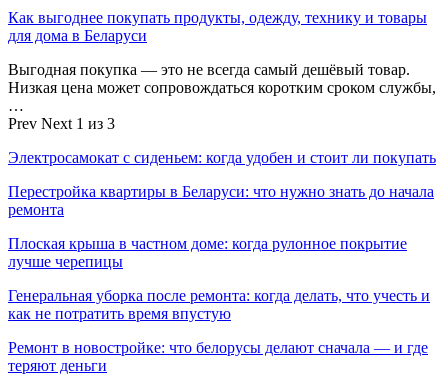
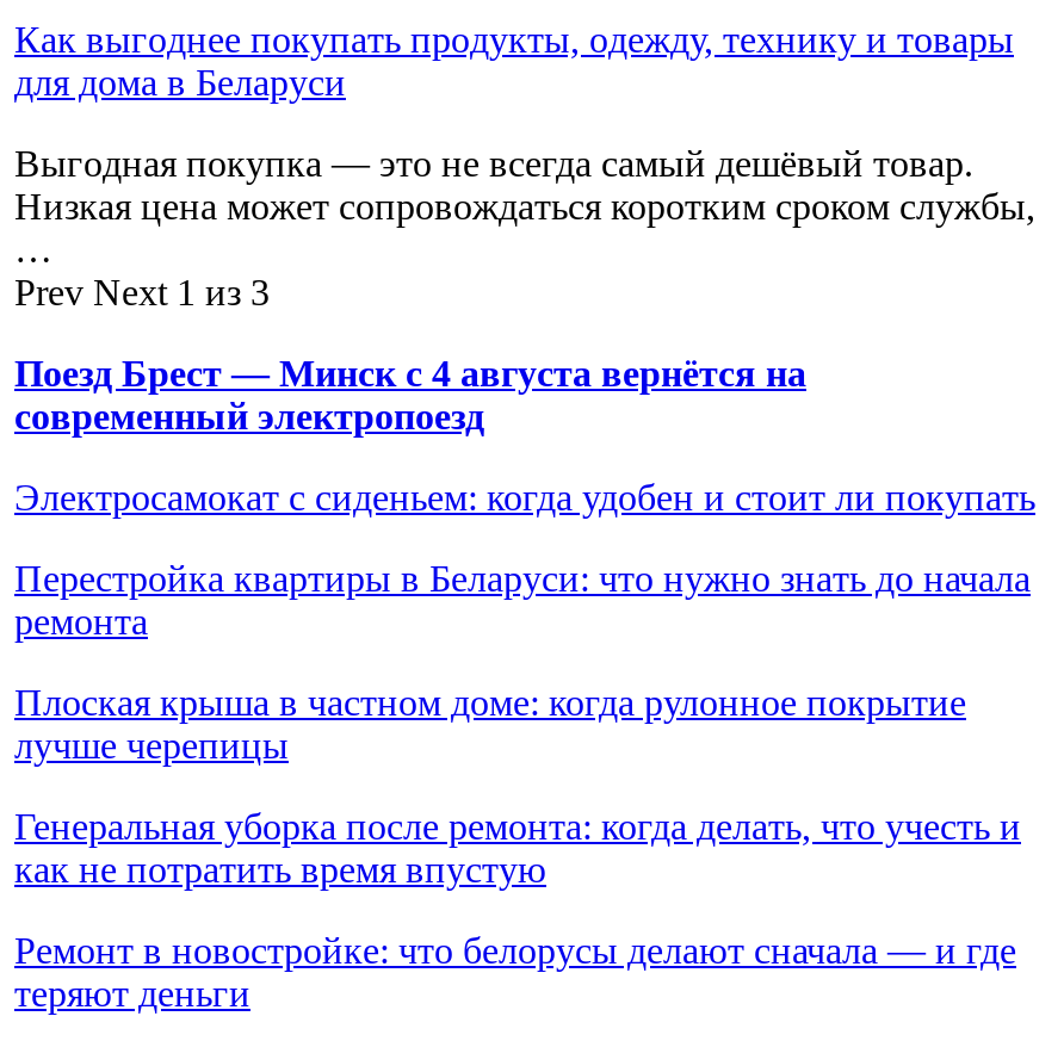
none -> [14,352,806,436] Поезд Брест — Минск с 4 августа вернётся на | современный электропоезд

